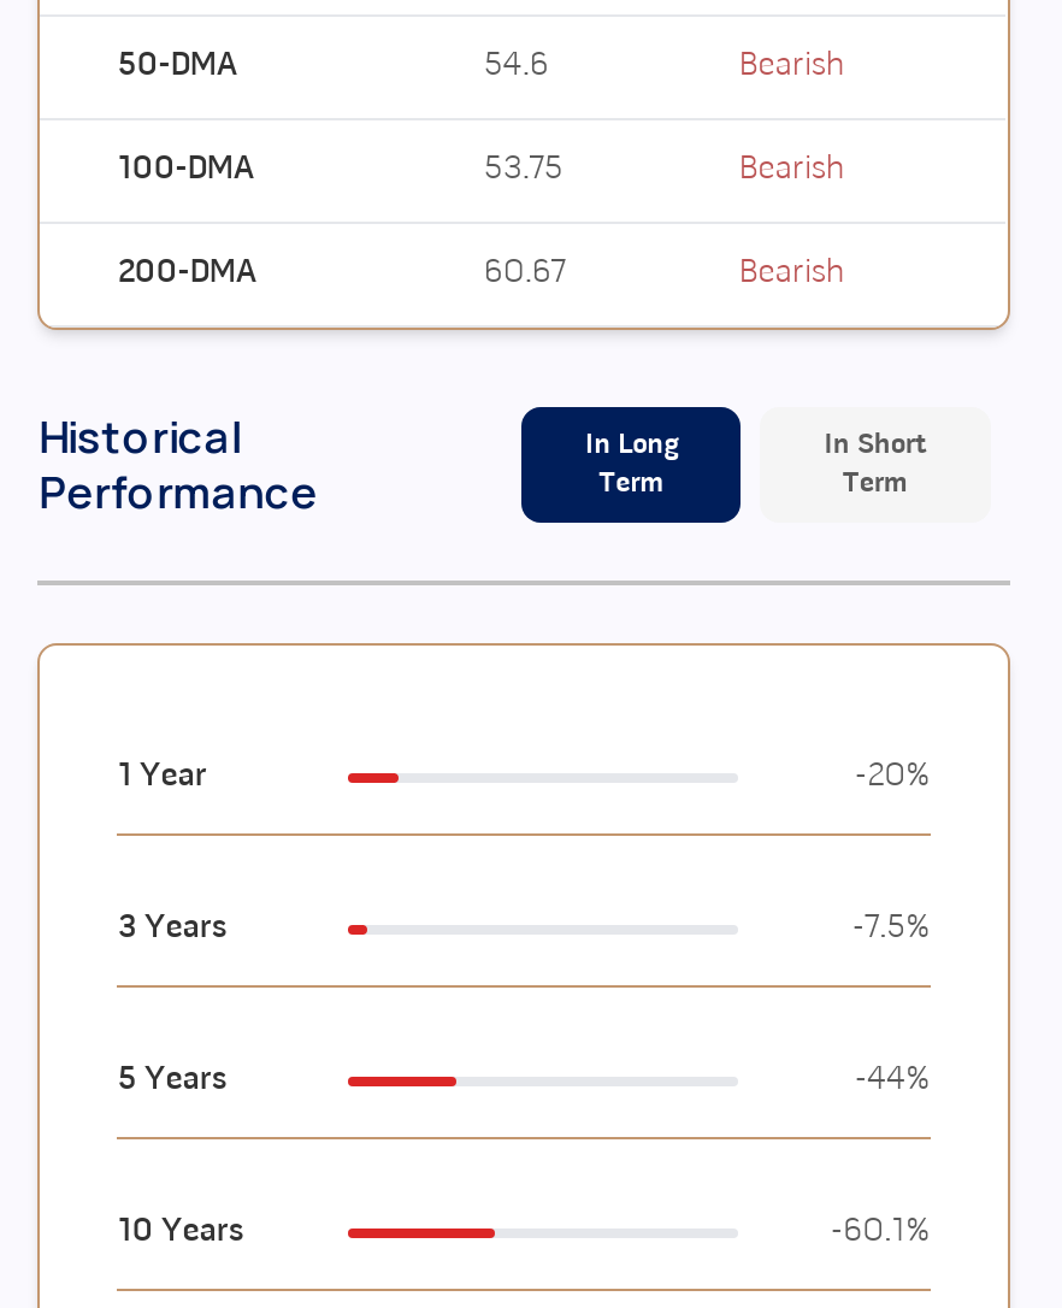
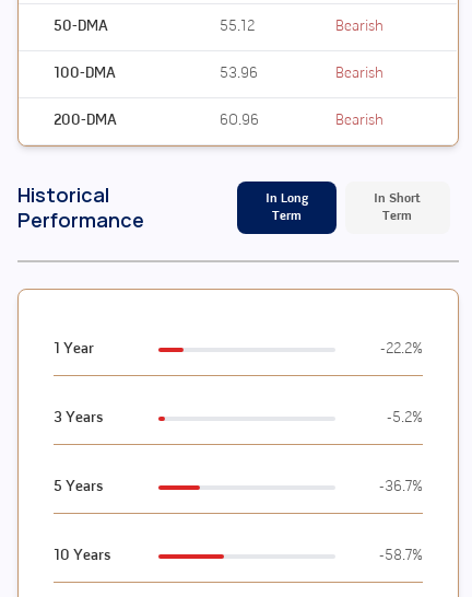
[484,51,549,82] 54.6 -> [220,20,255,34] 55.12
[484,155,563,186] 53.75 -> [220,67,258,81] 53.96
[484,258,566,290] 60.67 -> [220,114,259,128] 60.96
[855,762,930,793] -20% -> [380,342,422,357] -22.2%
[853,913,930,945] -7.5% -> [386,411,422,426] -5.2%
[855,1065,930,1097] -44% -> [379,480,422,494] -36.7%
[831,1217,930,1248] -60.1% -> [379,549,422,563] -58.7%

